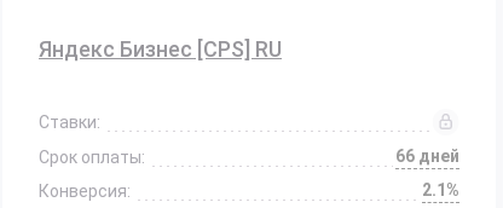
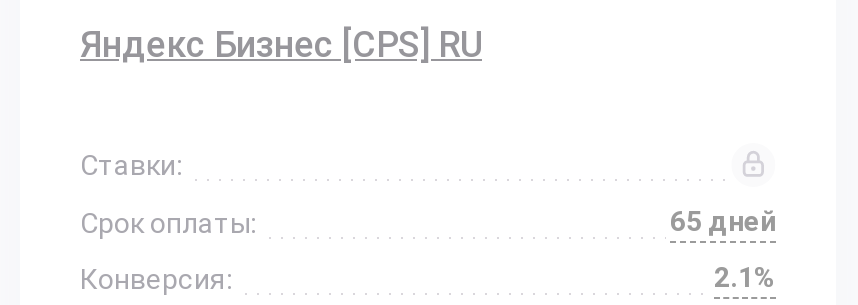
[395,146,459,166] 66 дней -> [670,205,776,237] 65 дней

